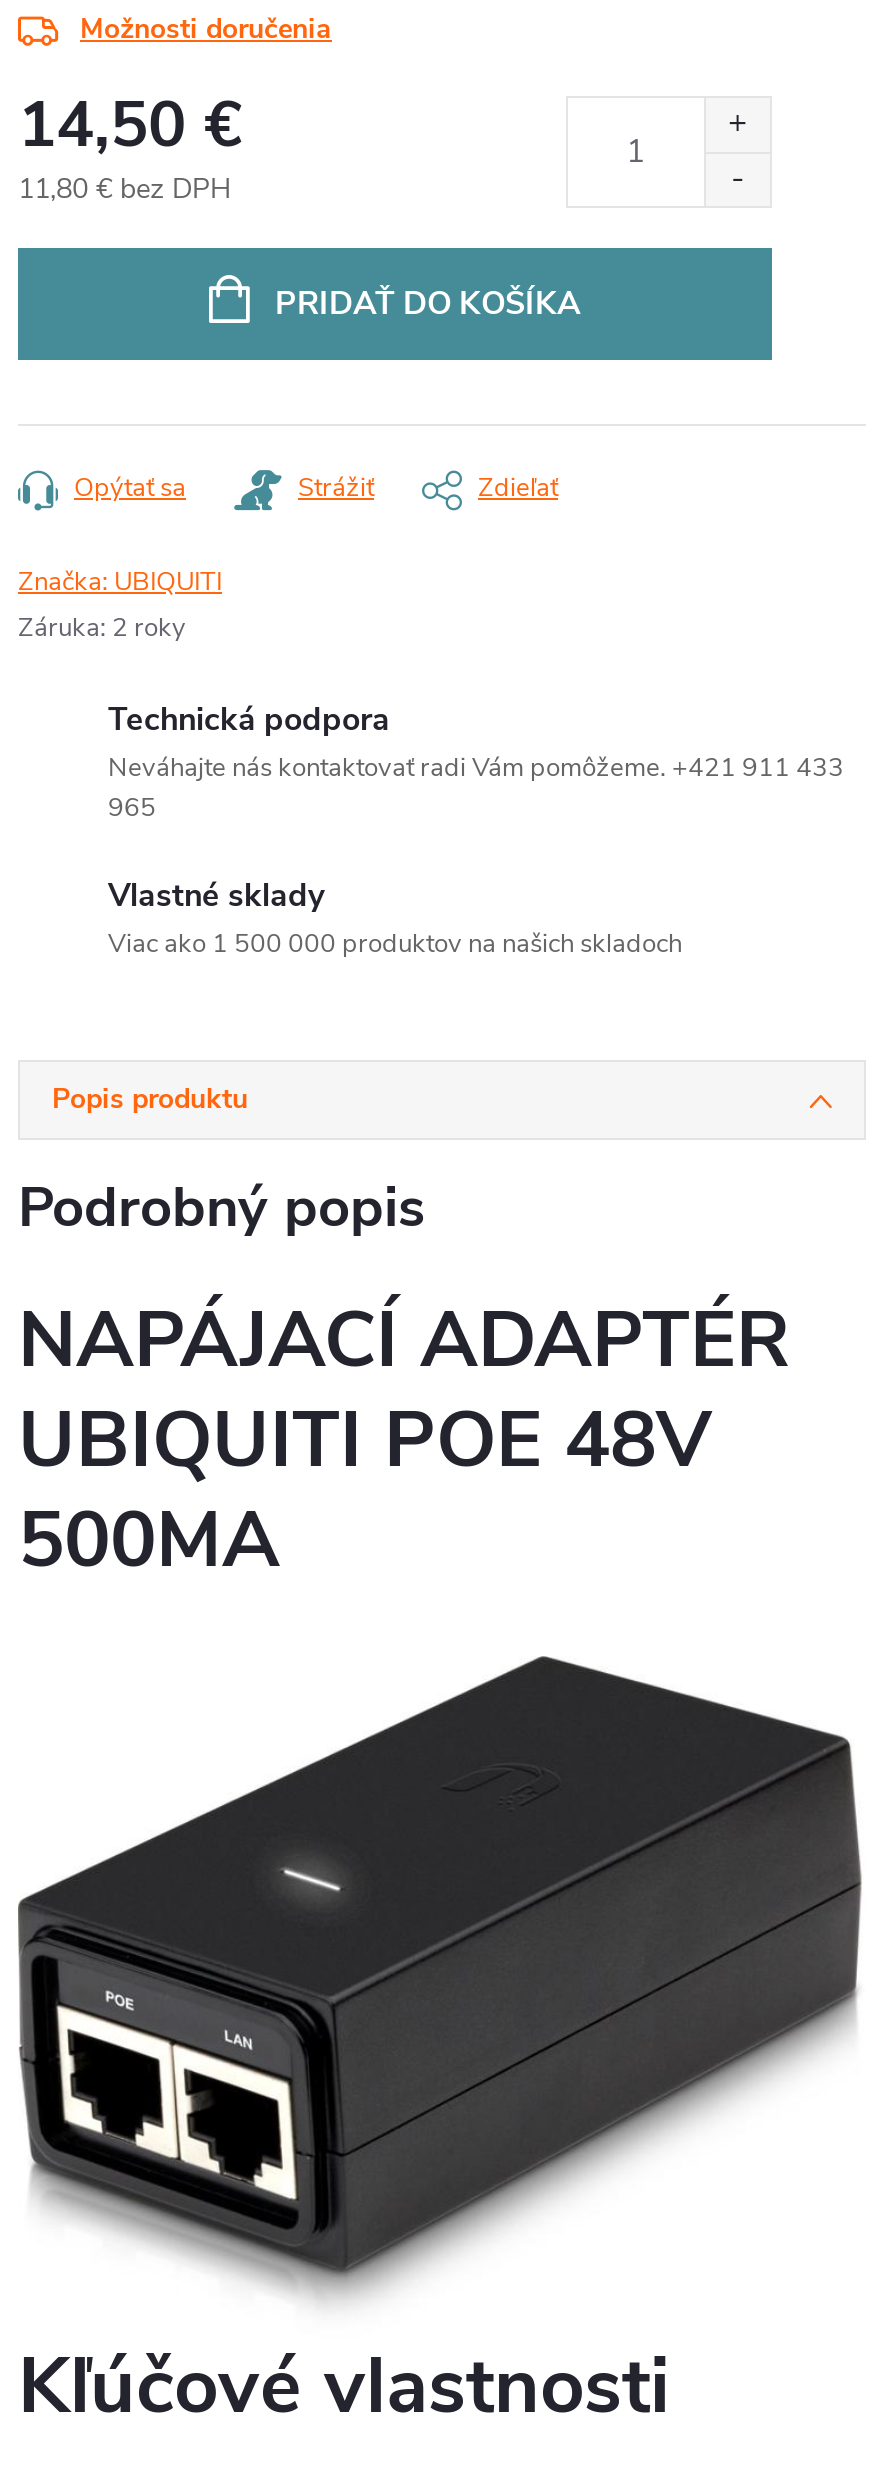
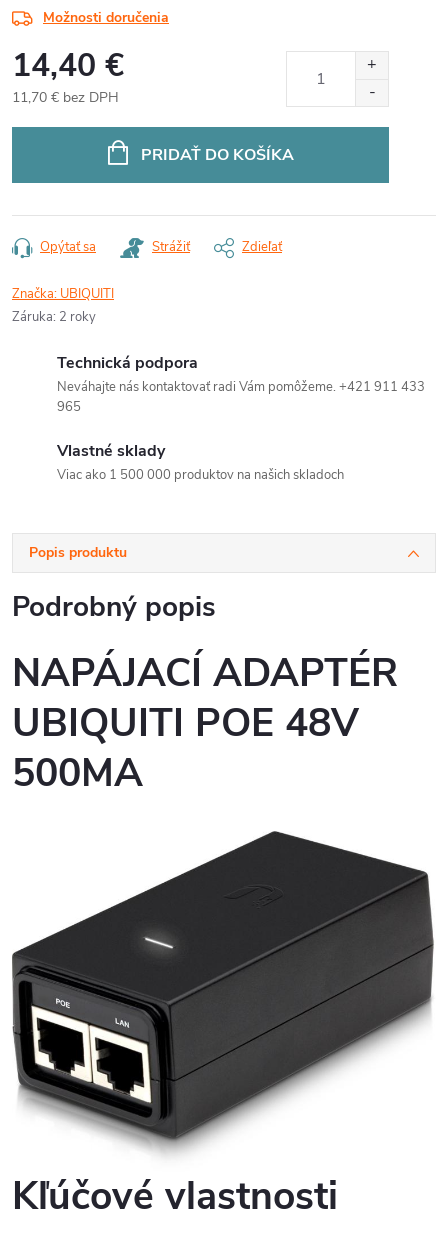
[18,82,242,168] 14,50 € -> [12,44,124,87] 14,40 €
[18,170,232,208] 11,80 € bez DPH -> [12,88,119,107] 11,70 € bez DPH

